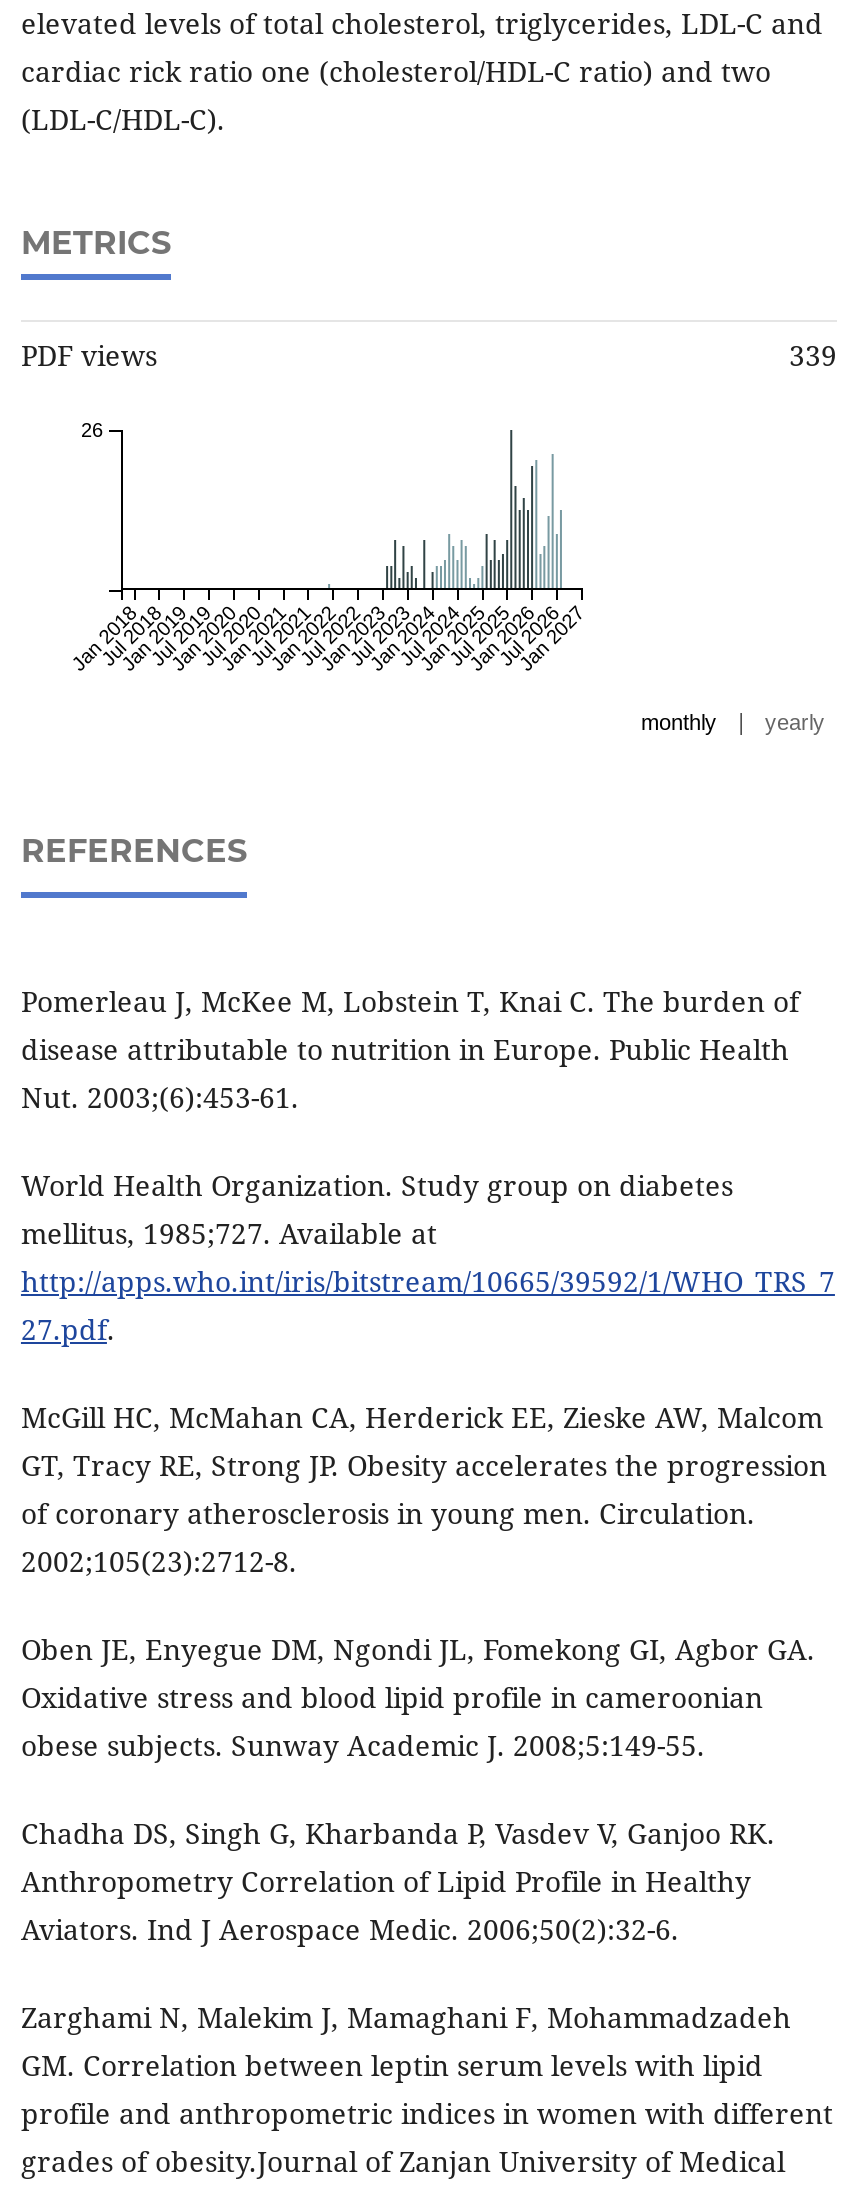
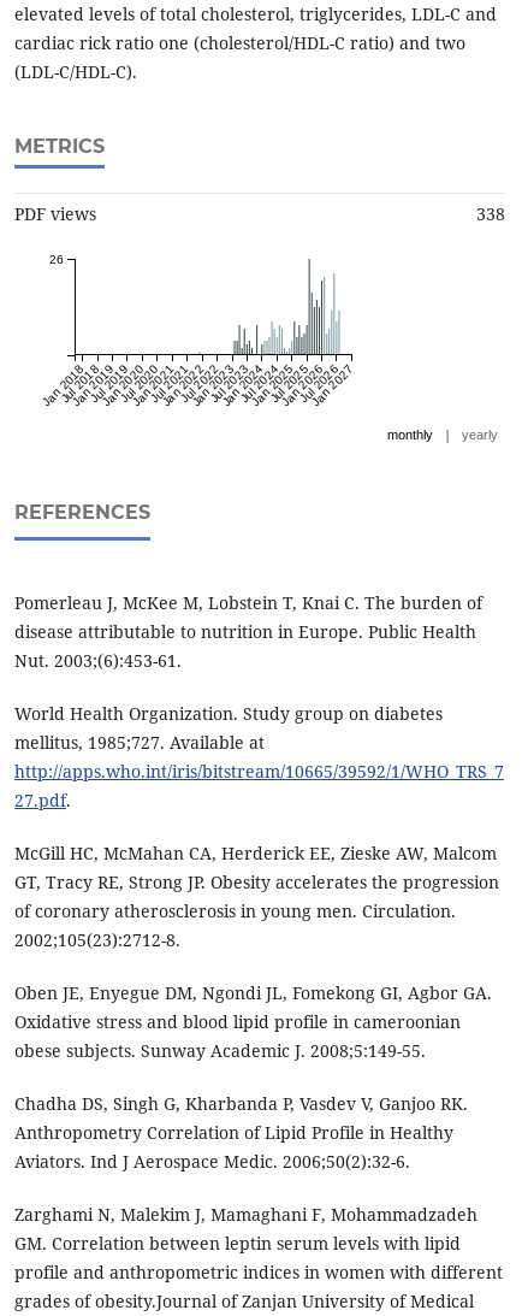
[789,336,837,374] 339 -> [476,203,505,225] 338

